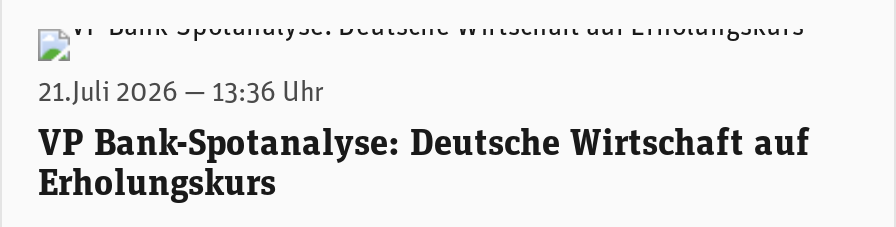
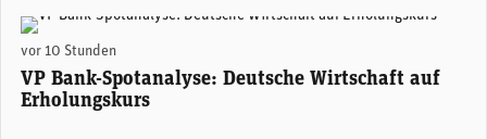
[38,79,324,109] 21.Juli 2026 — 13:36 Uhr -> [21,44,116,60] vor 10 Stunden

